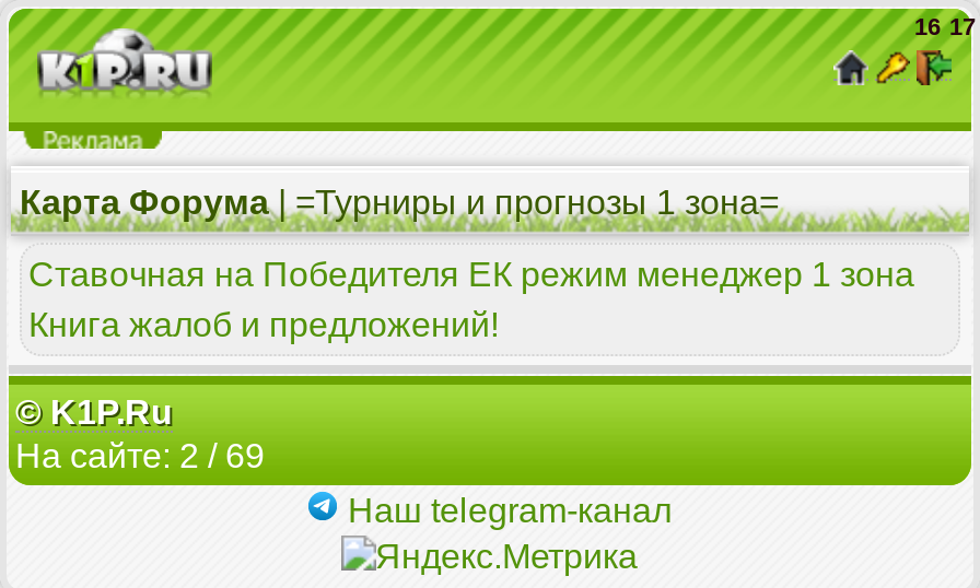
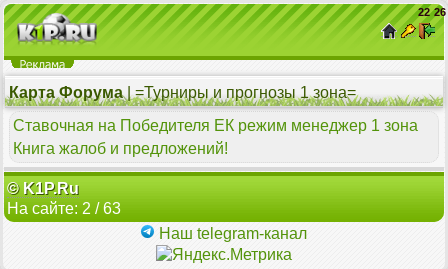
[914,13,976,39] 16: 17 -> [418,6,446,18] 22: 26
[15,437,265,474] На сайте: 2 / 69 -> [7,200,121,217] На сайте: 2 / 63

